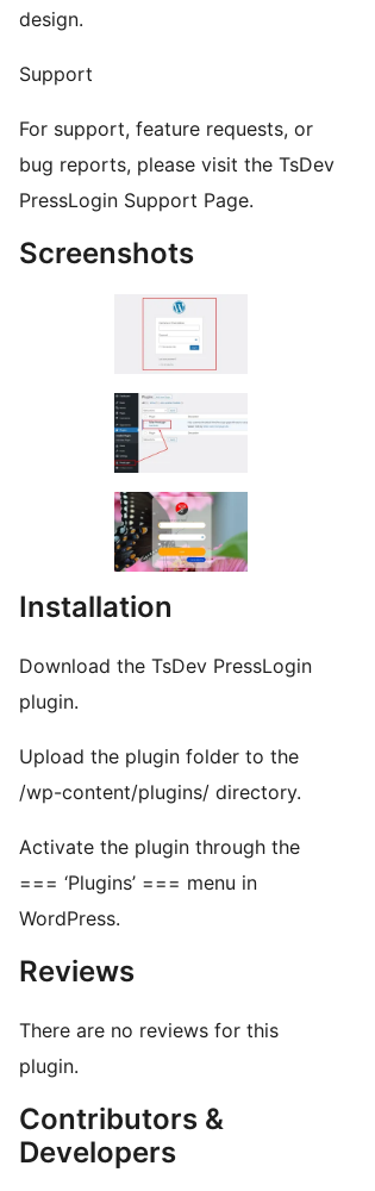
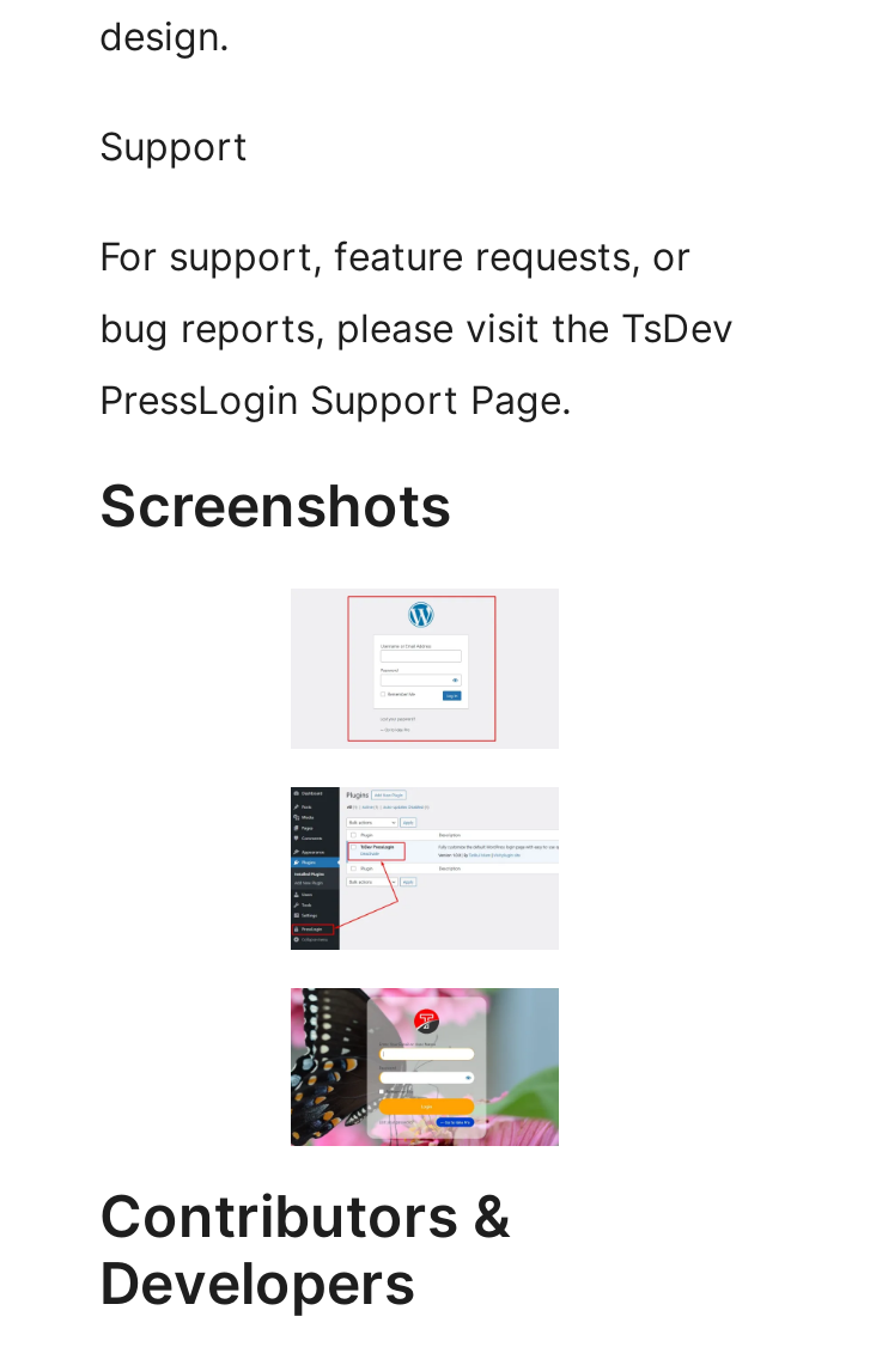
[19,589,312,1078] Installation | Download the TsDev PressLogin | plugin. | Upload the plugin folder to the | /wp-content/plugins/ directory. | Activate the plugin through the | === ‘Plugins’ === menu in | WordPress. | Reviews | There are no reviews for this | plugin. -> none

